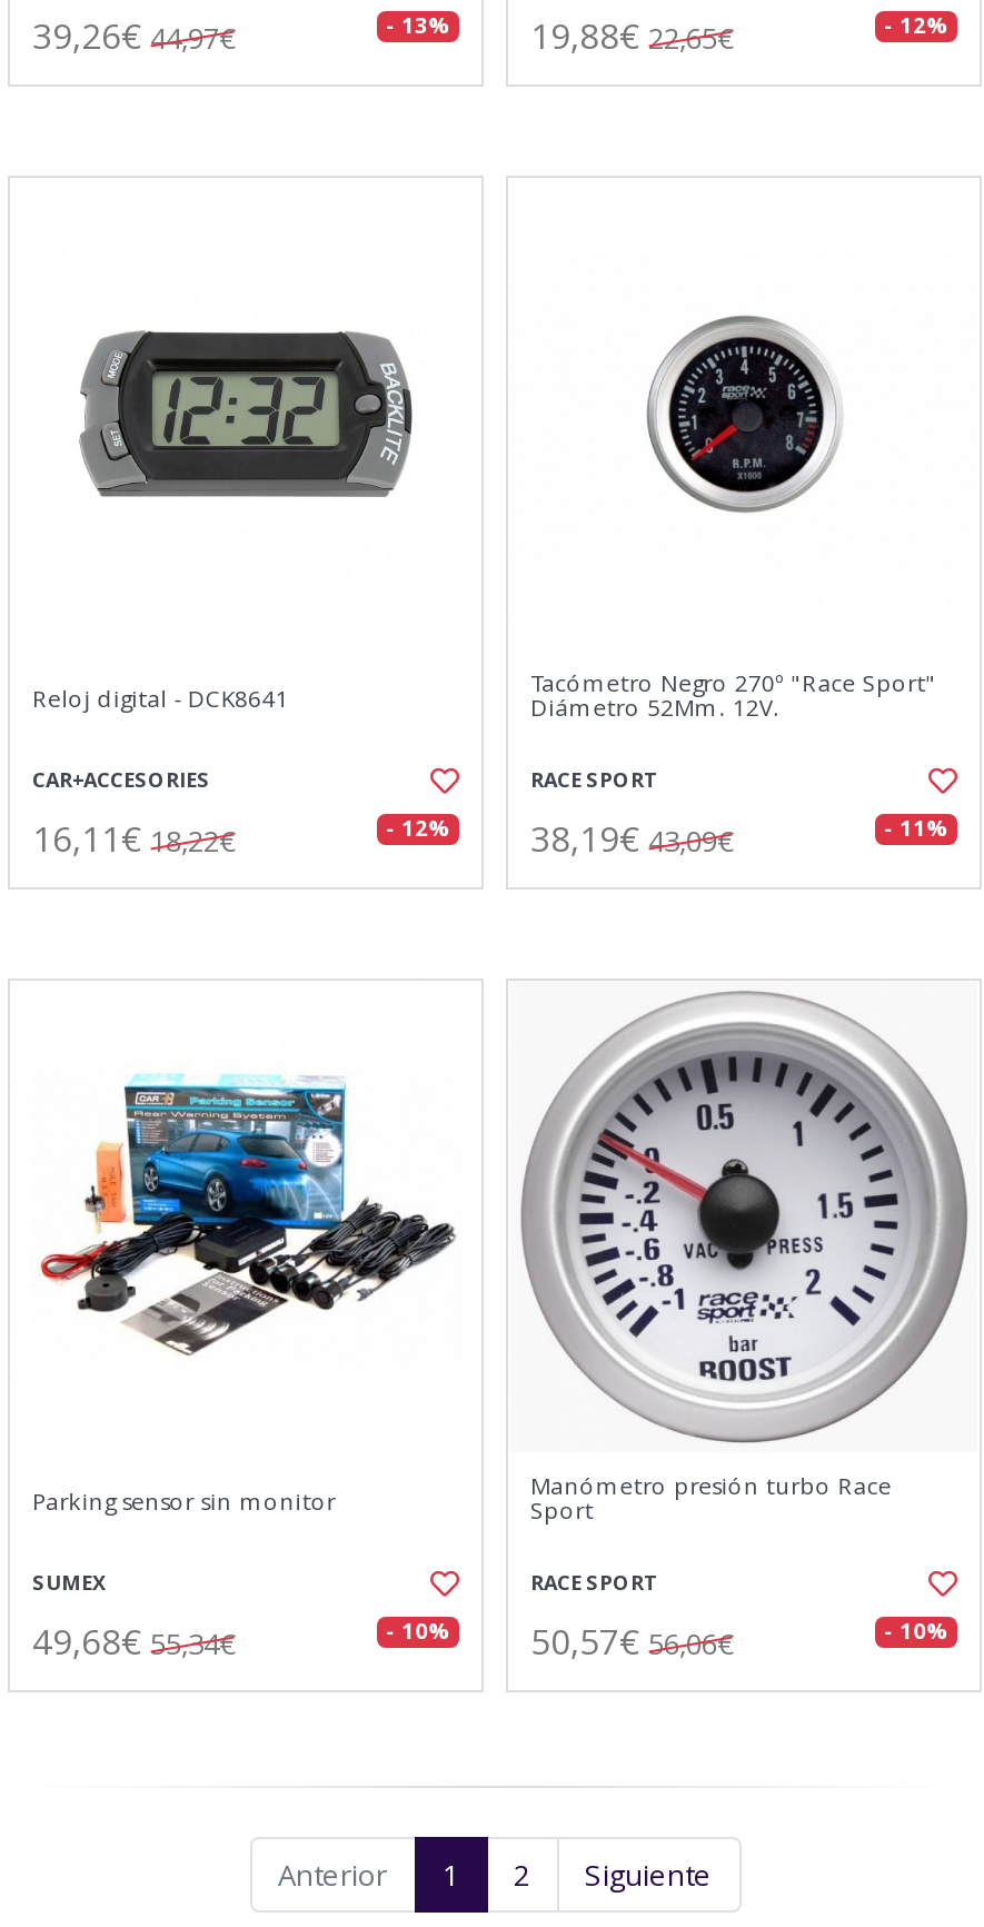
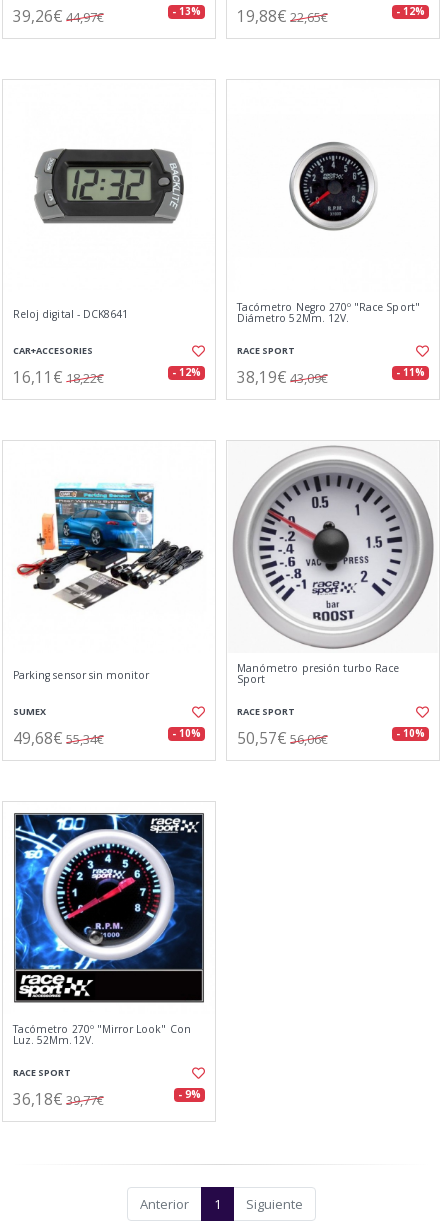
none -> [13,812,205,1110] [image] | Tacómetro 270º "Mirror Look" Con | Luz. 52Mm.12V. | RACE SPORT | 36,18€ 39,77€ | - 9%
[514,1855,529,1895] 2 -> none

